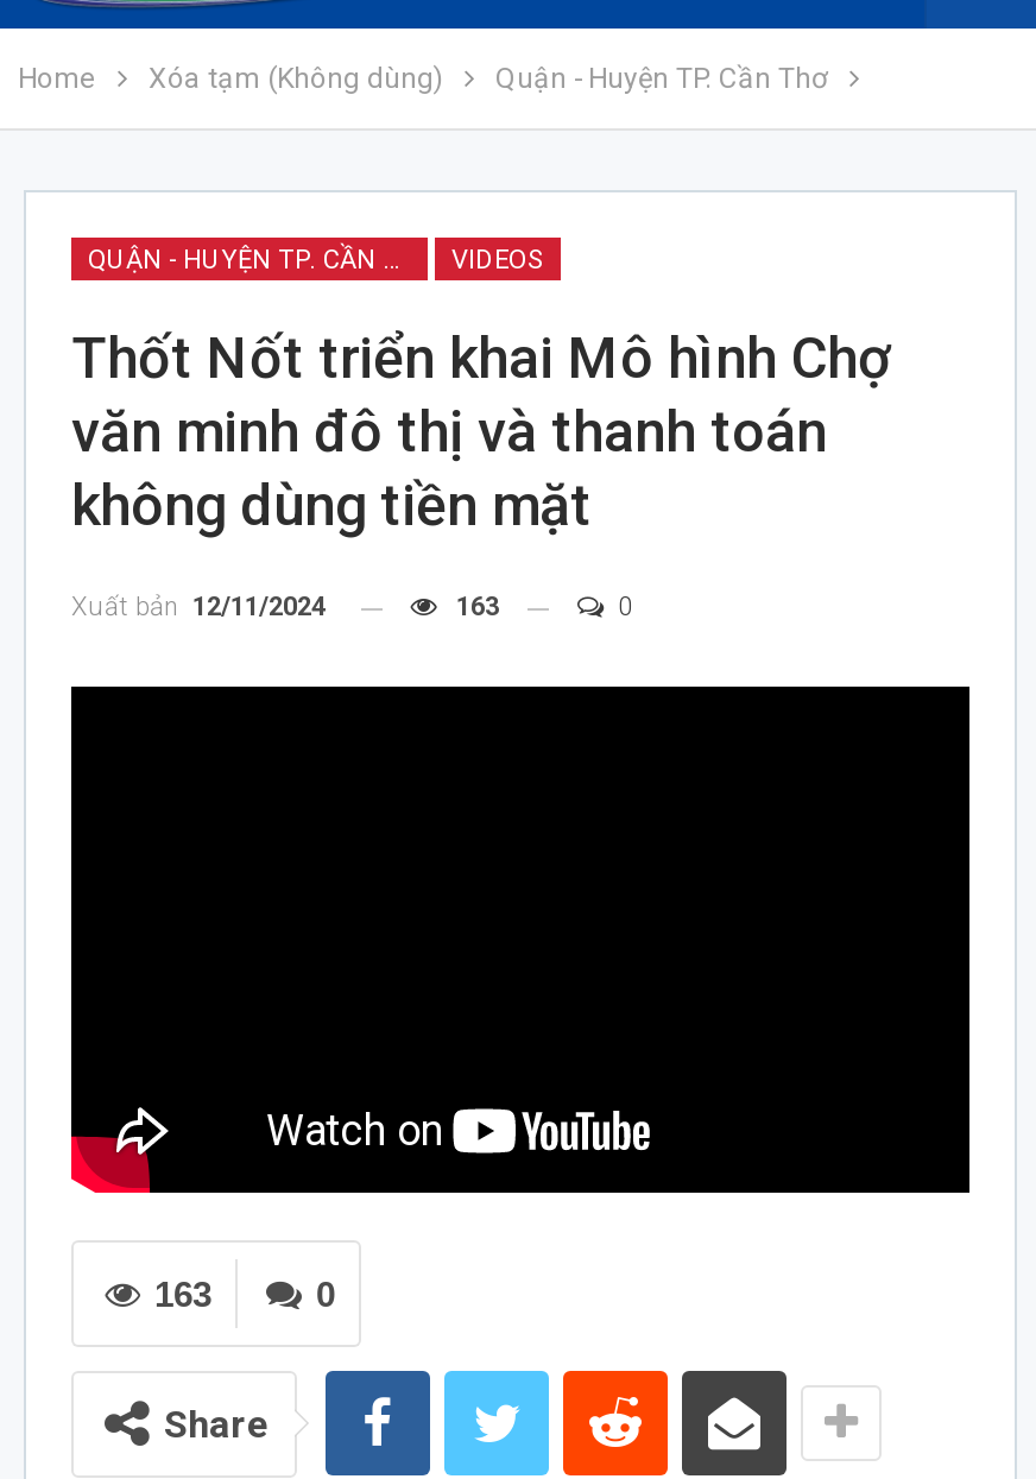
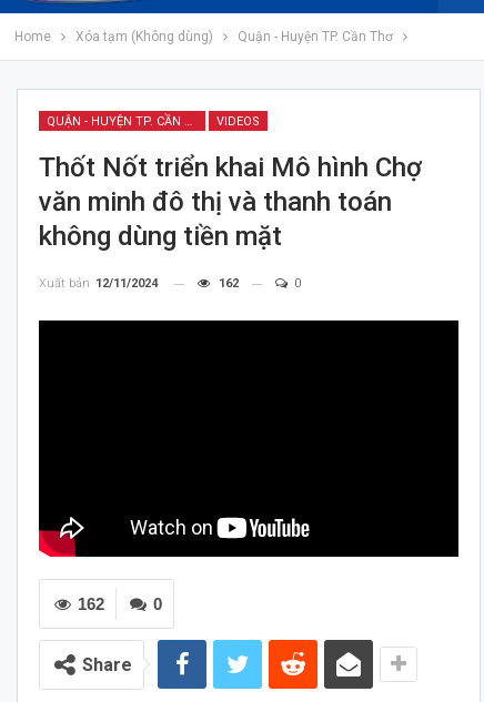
[456,592,499,623] 163 -> [219,276,239,291] 162
[154,1273,211,1313] 163 -> [78,594,104,613] 162

